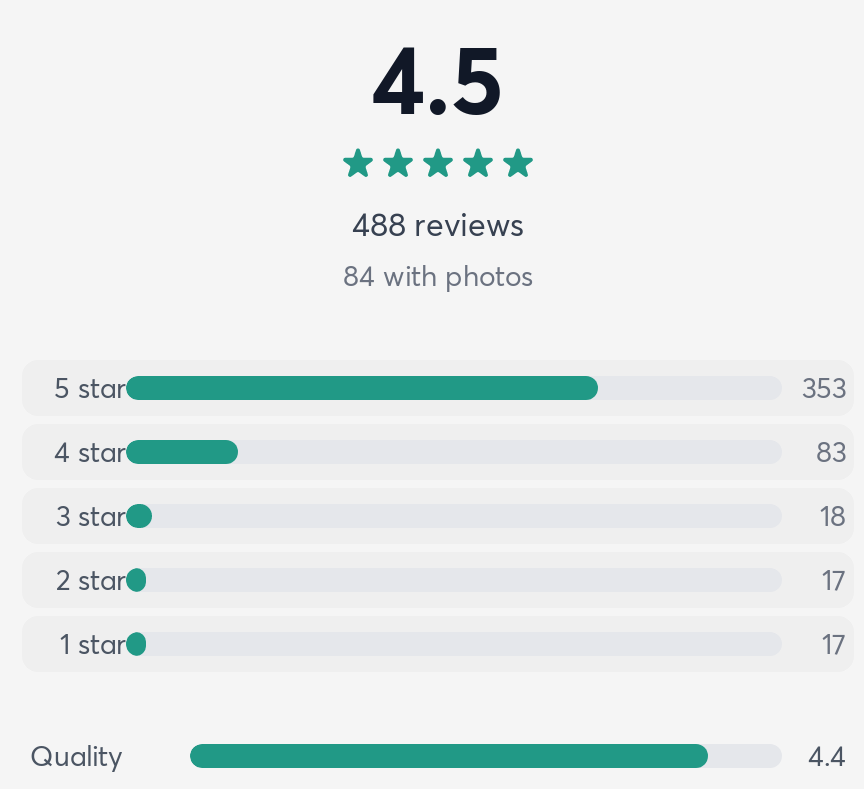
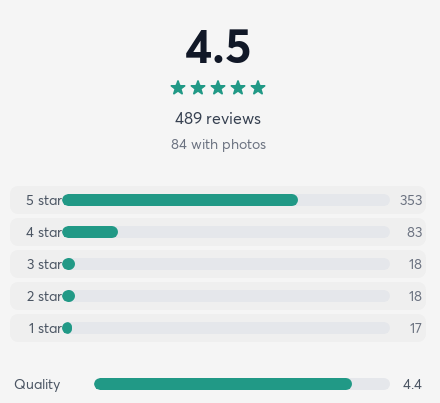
[352,204,524,244] 488 reviews -> [175,108,261,128] 489 reviews
[822,562,846,598] 17 -> [409,287,422,305] 18

